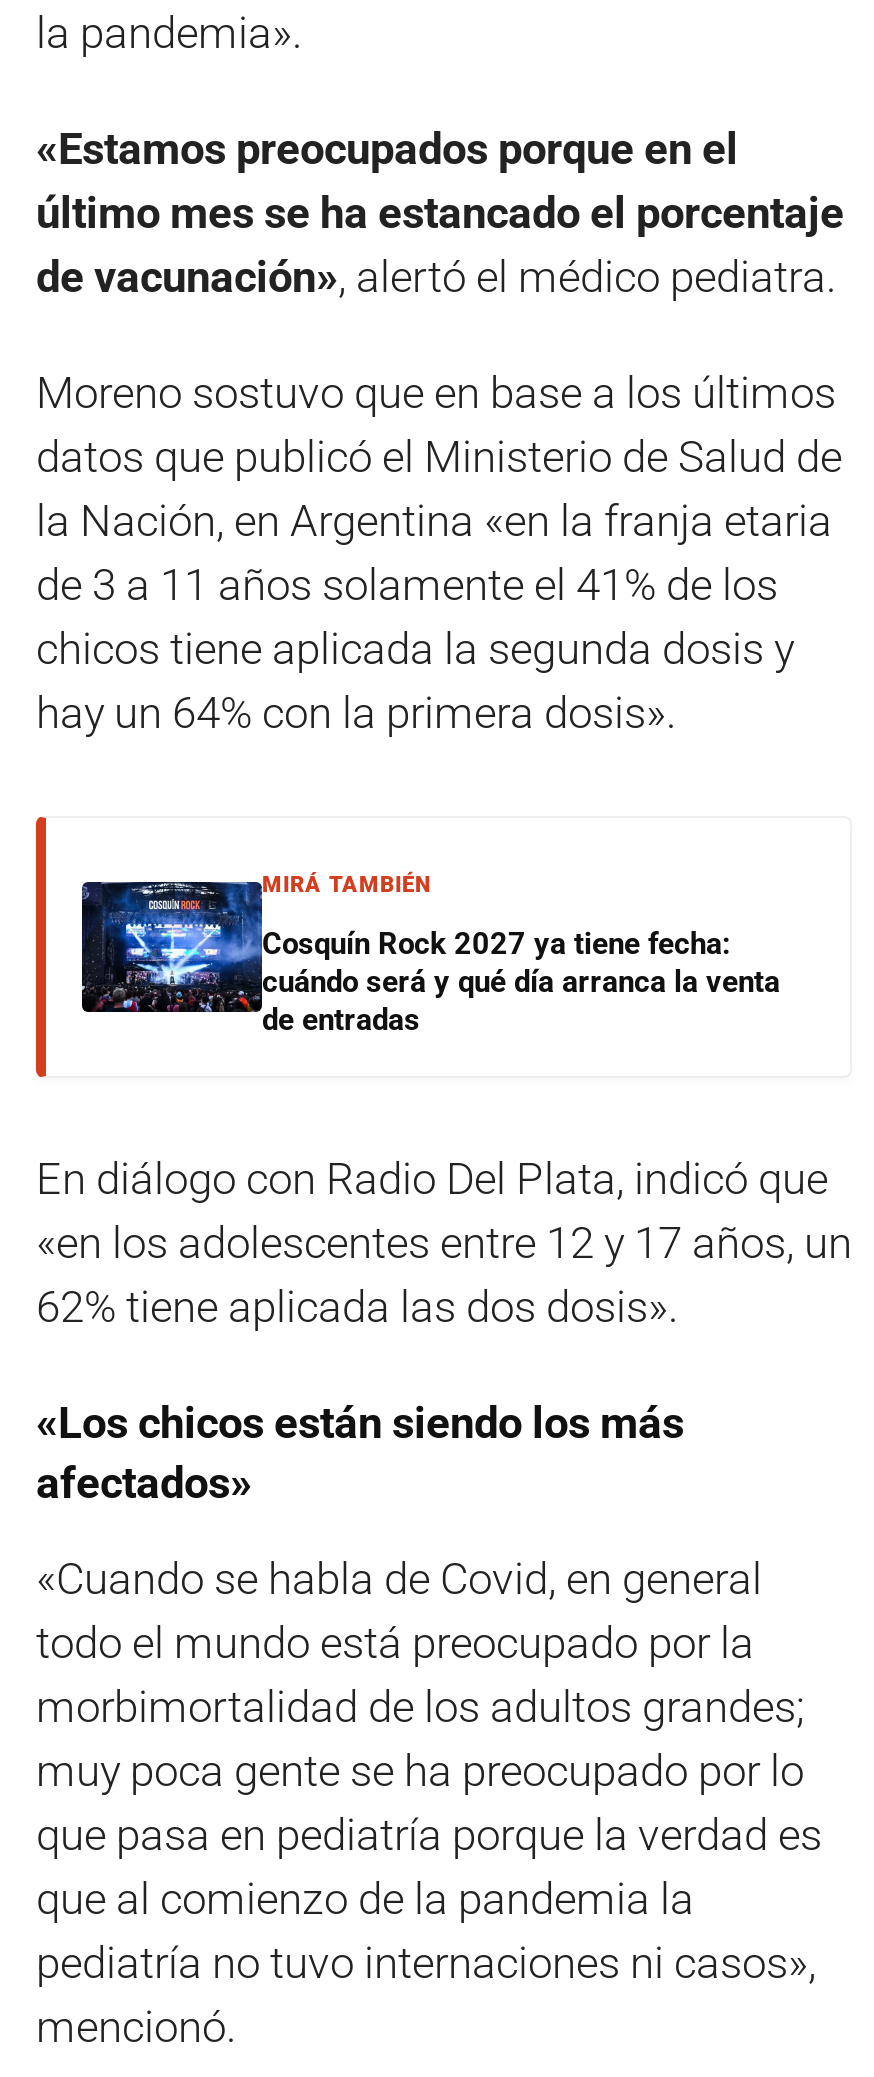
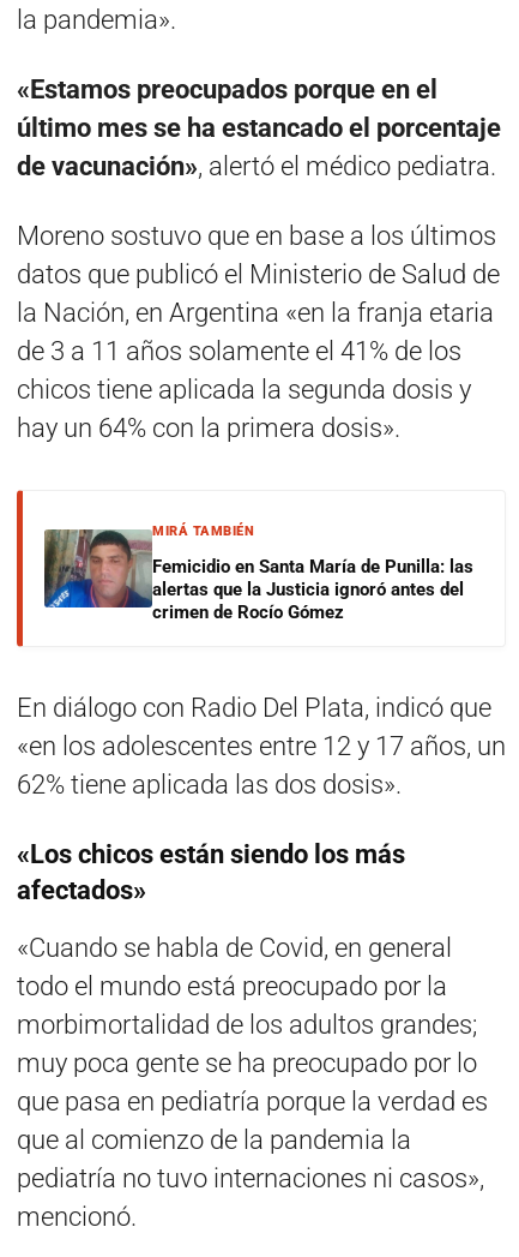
[80,880,780,1038] [image] | Cosquín Rock 2027 ya tiene fecha: | cuándo será y qué día arranca la venta | de entradas -> [43,528,473,623] [image] | Femicidio en Santa María de Punilla: las | alertas que la Justicia ignoró antes del | crimen de Rocío Gómez

